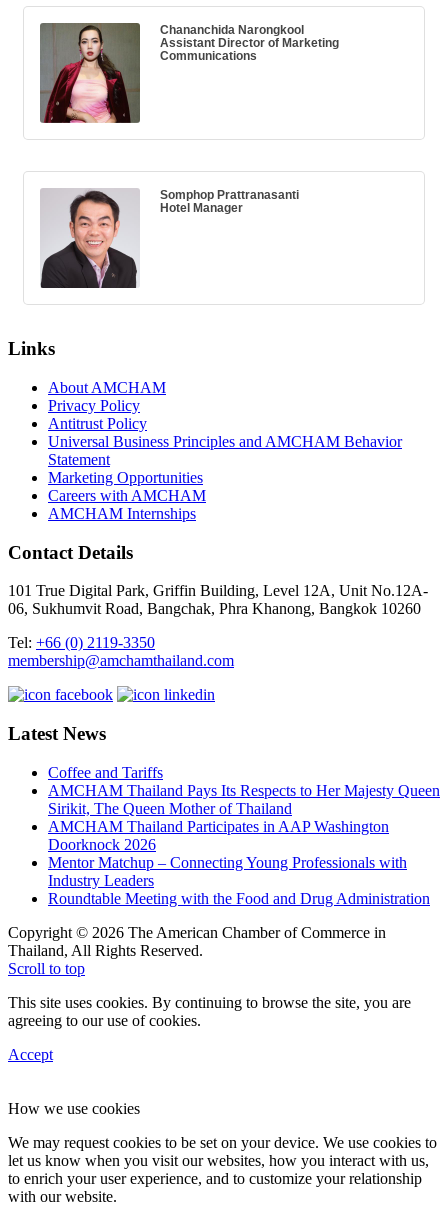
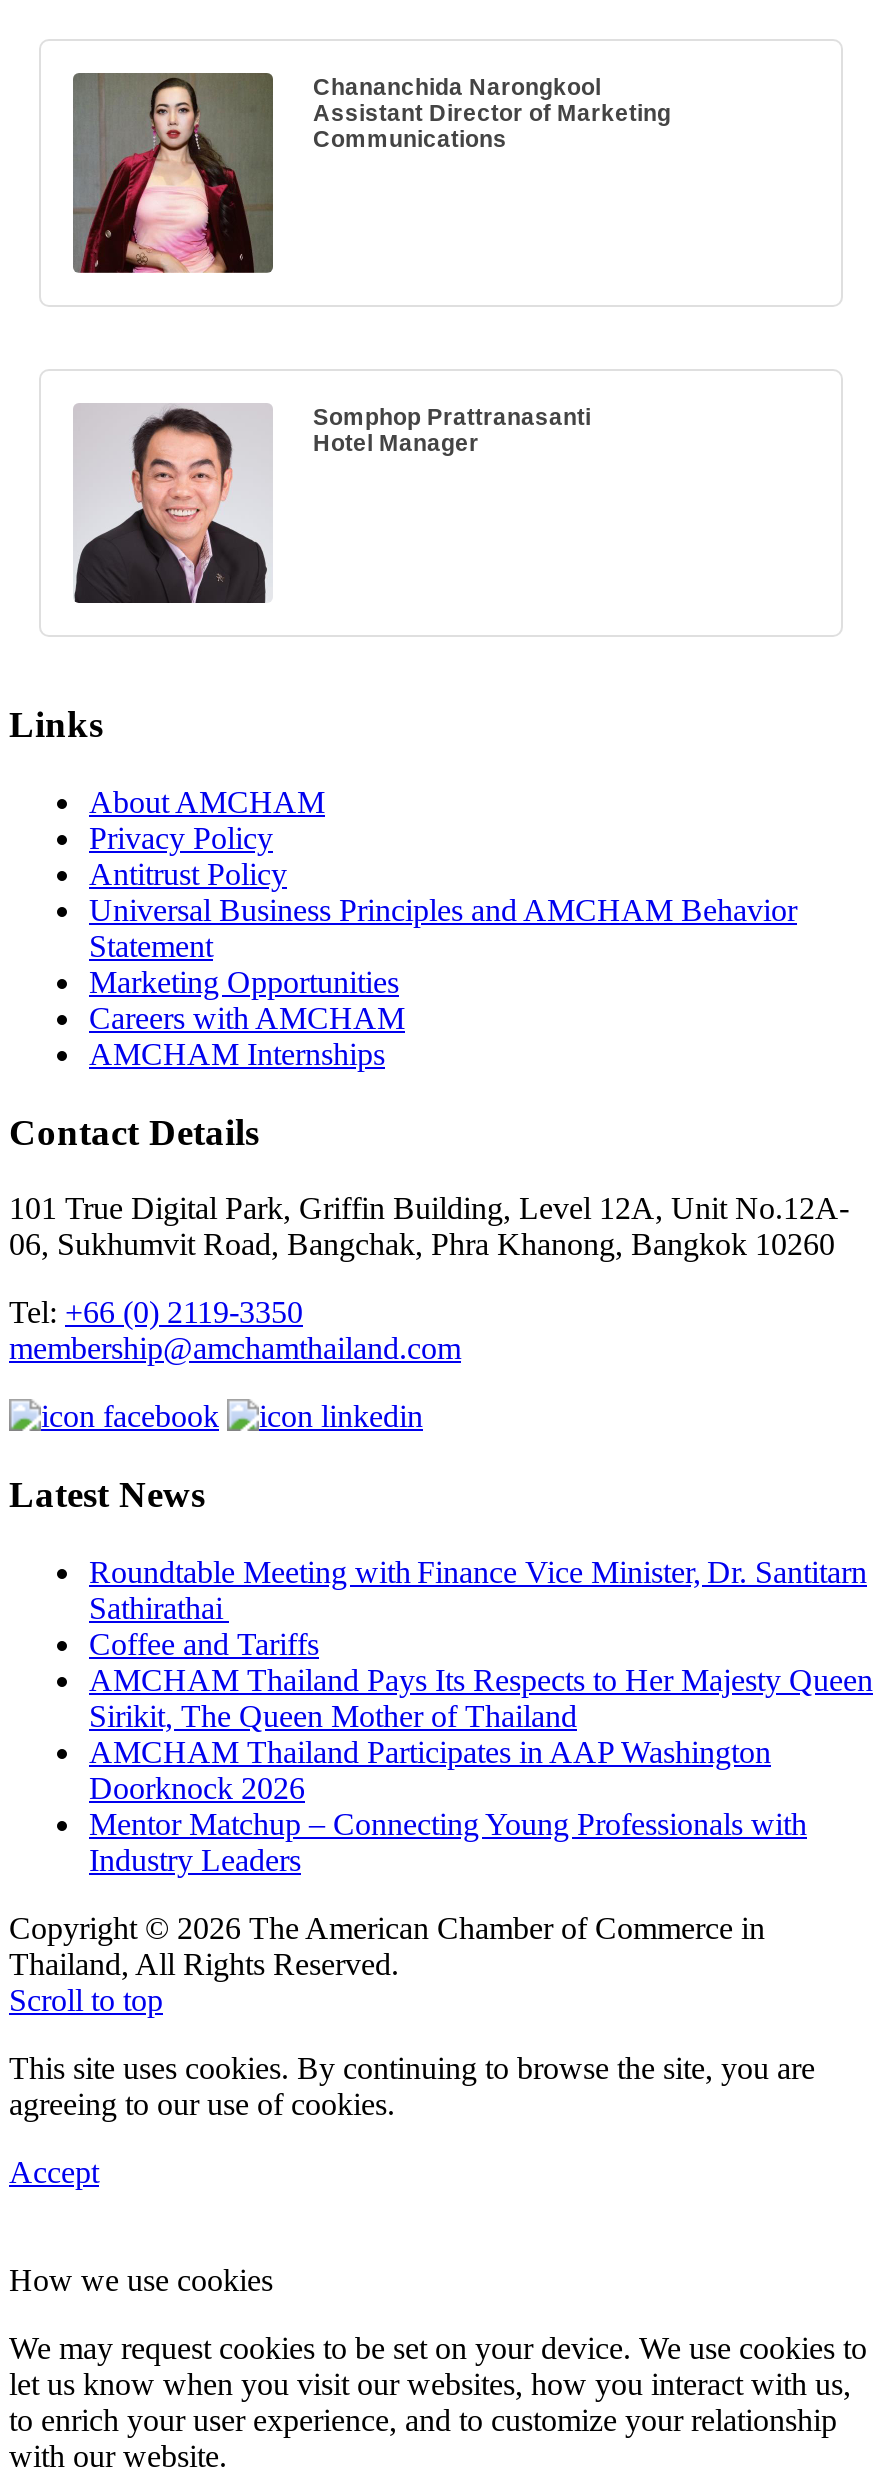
none -> [89,1555,867,1625] Roundtable Meeting with Finance Vice Minister, Dr. Santitarn | Sathirathai
moved [48,764,440,889] -> [89,1627,873,1877]: Coffee and Tariffs | AMCHAM Thailand Pays Its Respects to Her Majesty Queen | Sirikit, The Queen Mother of Thailand | AMCHAM Thailand Participates in AAP Washington | Doorknock 2026 | Mentor Matchup – Connecting Young Professionals with | Industry Leaders
[48,890,430,907] Roundtable Meeting with the Food and Drug Administration -> none

